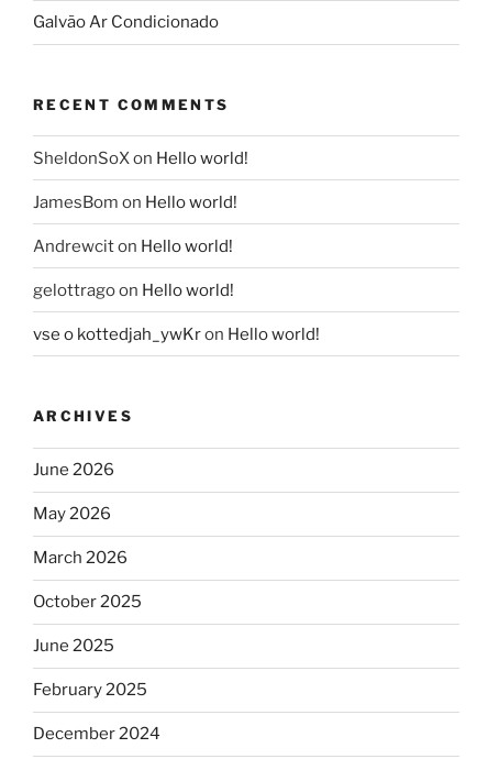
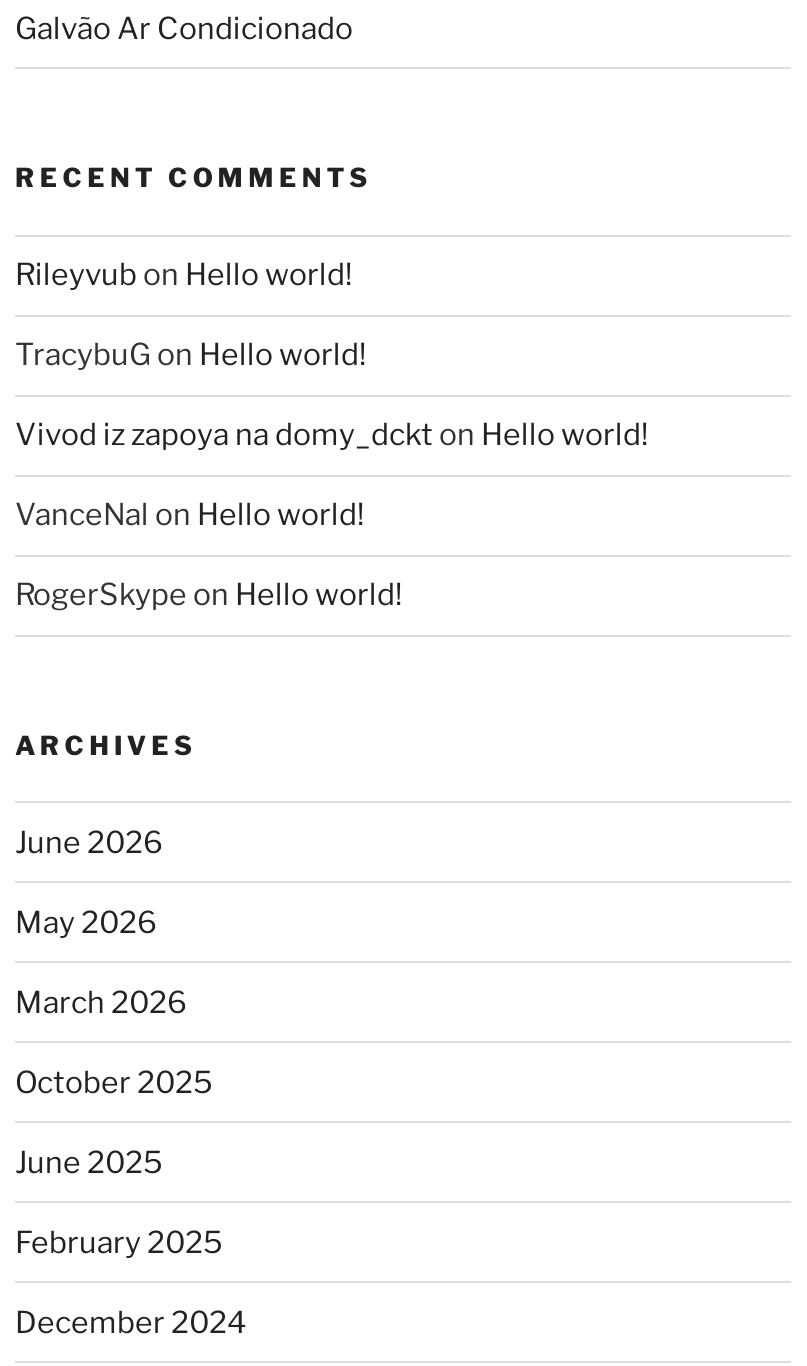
[33,148,248,168] SheldonSoX on Hello world! -> [15,258,353,294] Rileyvub on Hello world!
[33,192,237,212] JamesBom on Hello world! -> [15,338,367,374] TracybuG on Hello world!
[33,236,233,256] Andrewcit on Hello world! -> [15,418,649,454] Vivod iz zapoya na domy_dckt on Hello world!
[33,280,234,300] gelottrago on Hello world! -> [15,498,365,534] VanceNal on Hello world!
[33,324,320,344] vse o kottedjah_ywKr on Hello world! -> [15,578,403,614] RogerSkype on Hello world!

